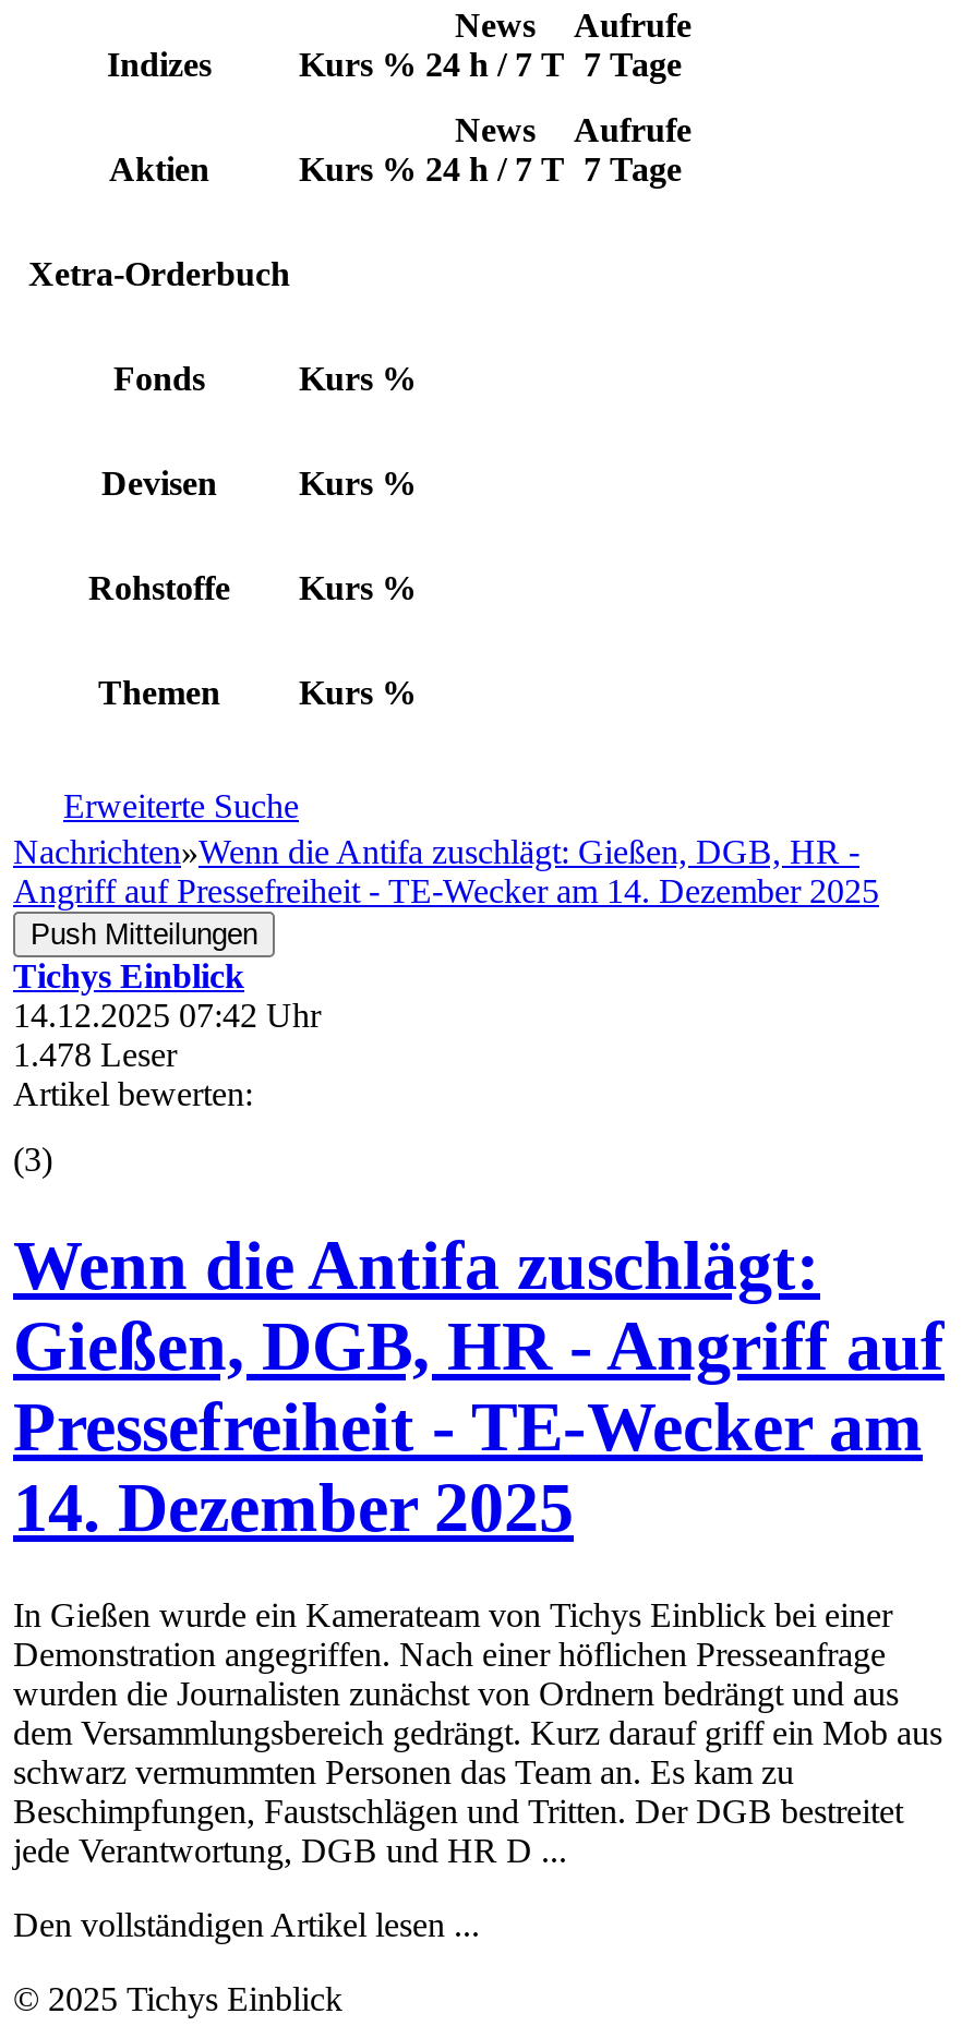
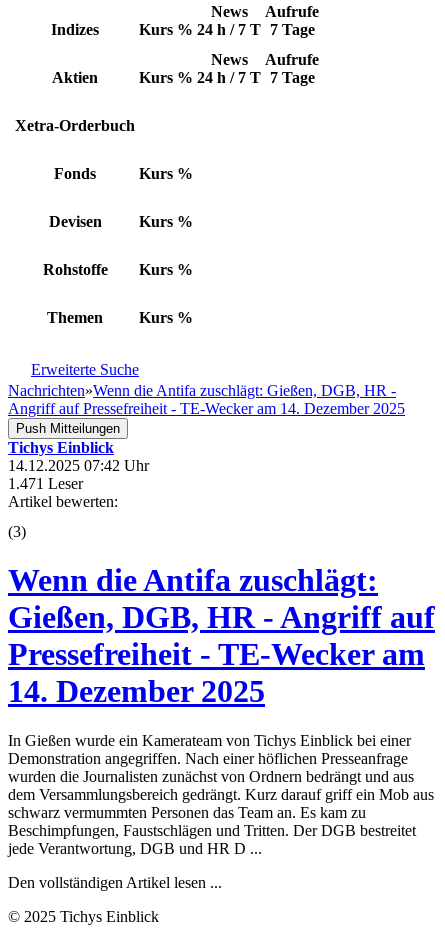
[13,1036,177,1073] 1.478 Leser -> [8,475,83,492] 1.471 Leser

